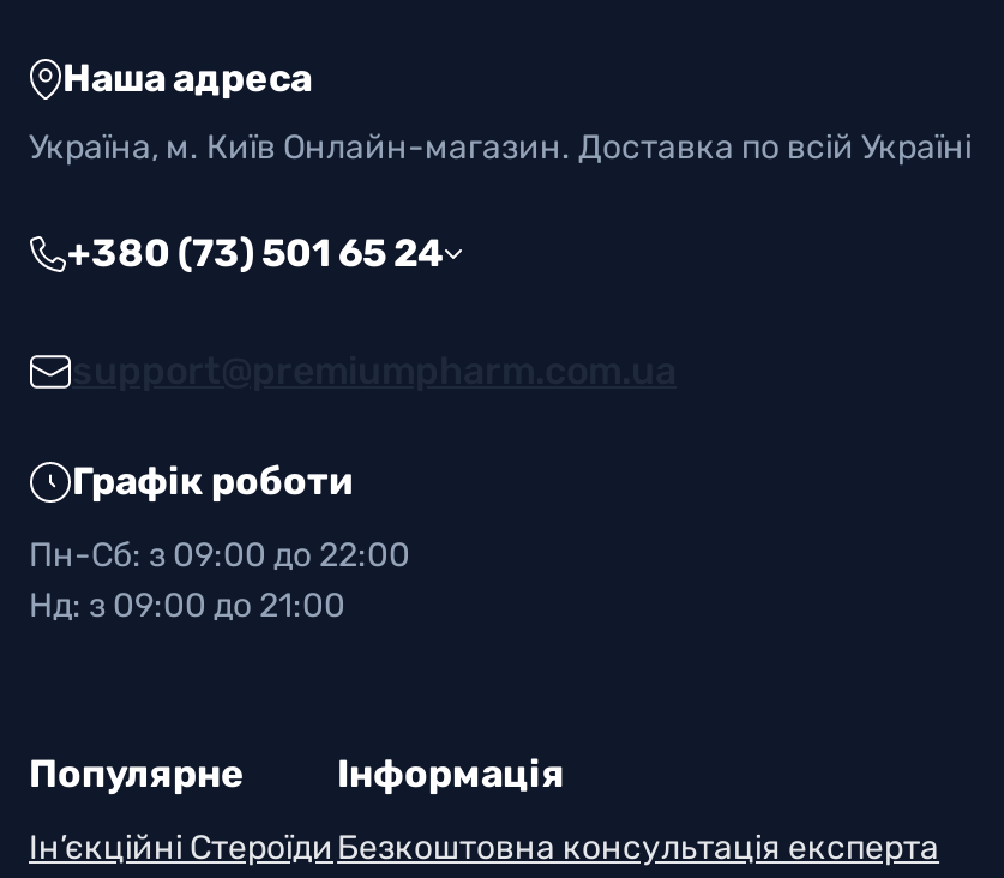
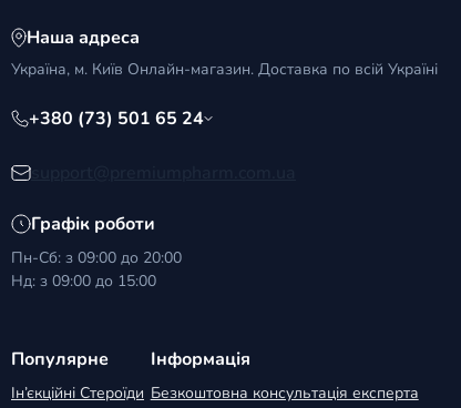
[29,535,410,576] Пн-Сб: з 09:00 до 22:00 -> [11,247,182,268] Пн-Сб: з 09:00 до 20:00
[29,585,345,626] Нд: з 09:00 до 21:00 -> [11,271,156,292] Нд: з 09:00 до 15:00

